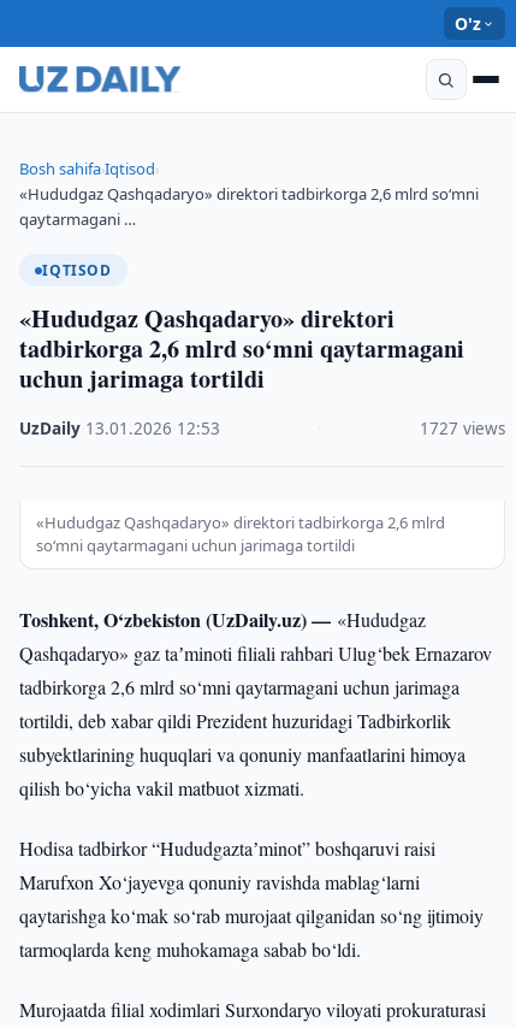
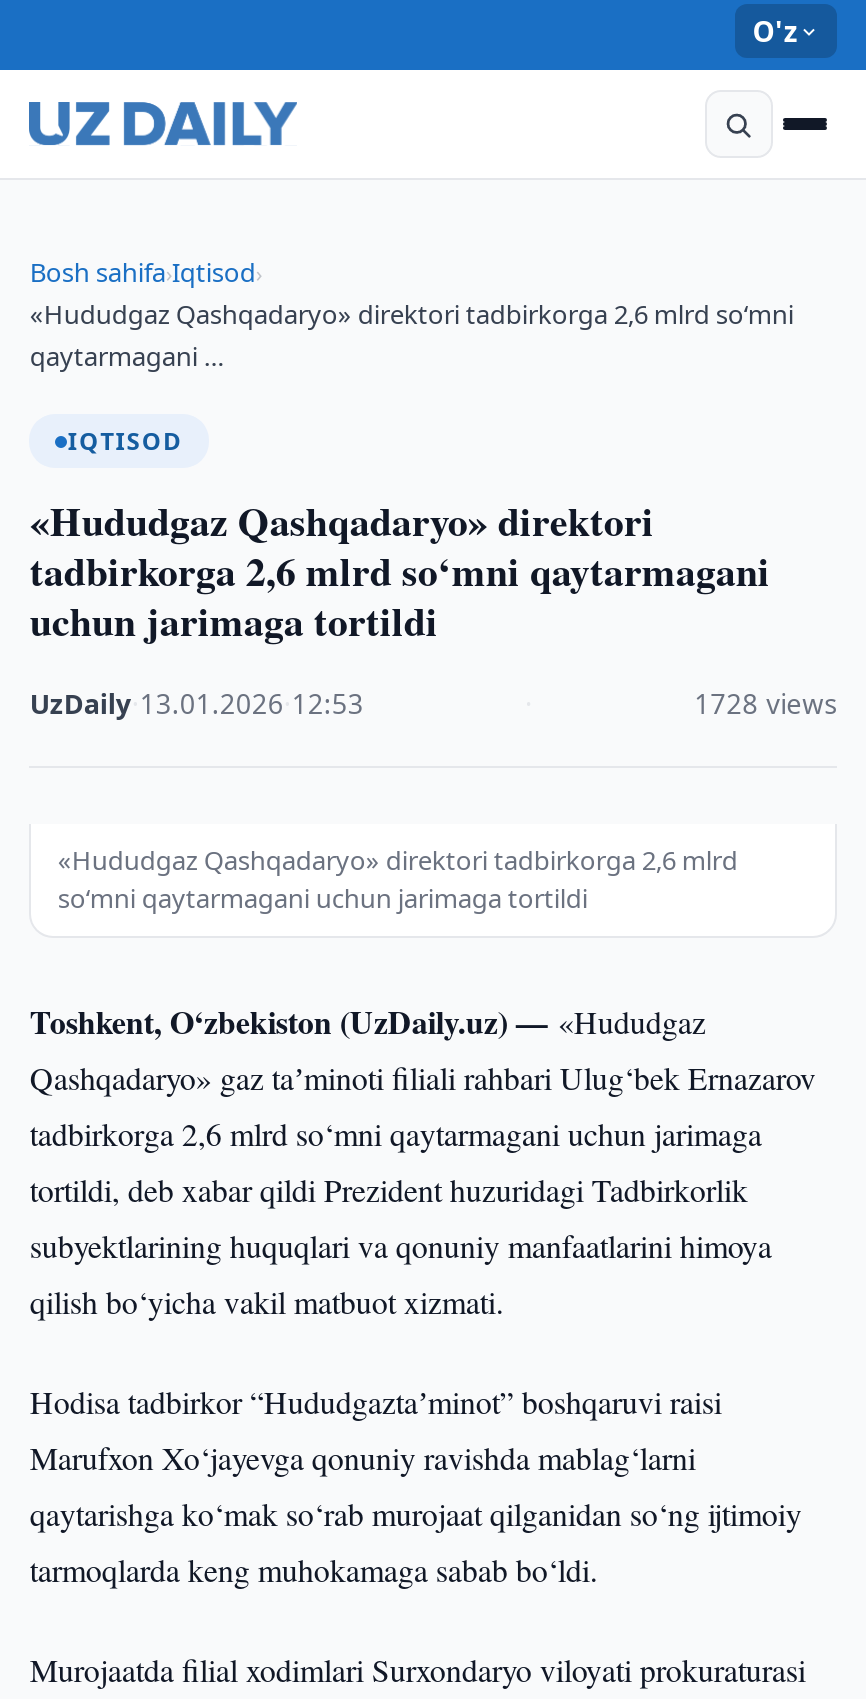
[419,418,505,439] 1727 views -> [694,686,836,722] 1728 views

